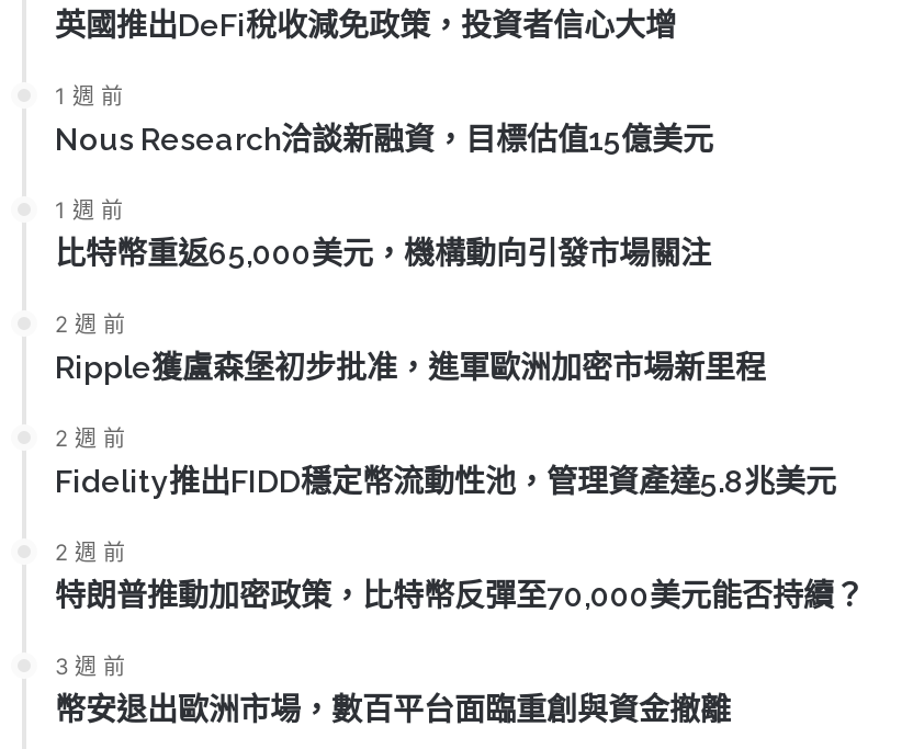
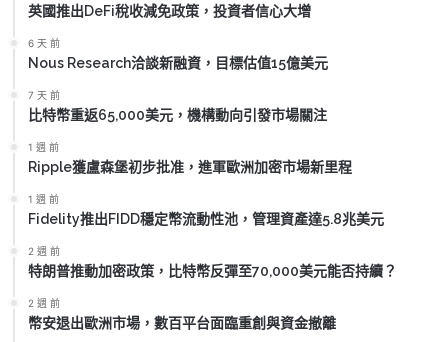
[55,82,123,108] 1 週 前 -> [28,37,60,49] 6 天 前
[55,196,123,222] 1 週 前 -> [28,89,60,101] 7 天 前
[55,310,125,336] 2 週 前 -> [28,141,59,153] 1 週 前
[55,424,125,450] 2 週 前 -> [28,193,59,205] 1 週 前
[55,652,125,679] 3 週 前 -> [28,297,60,309] 2 週 前

